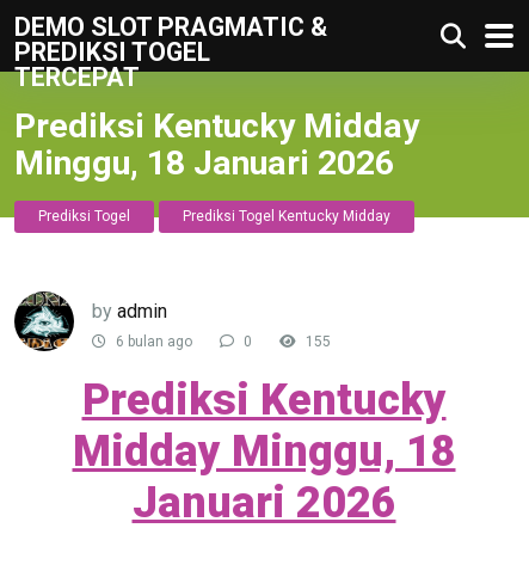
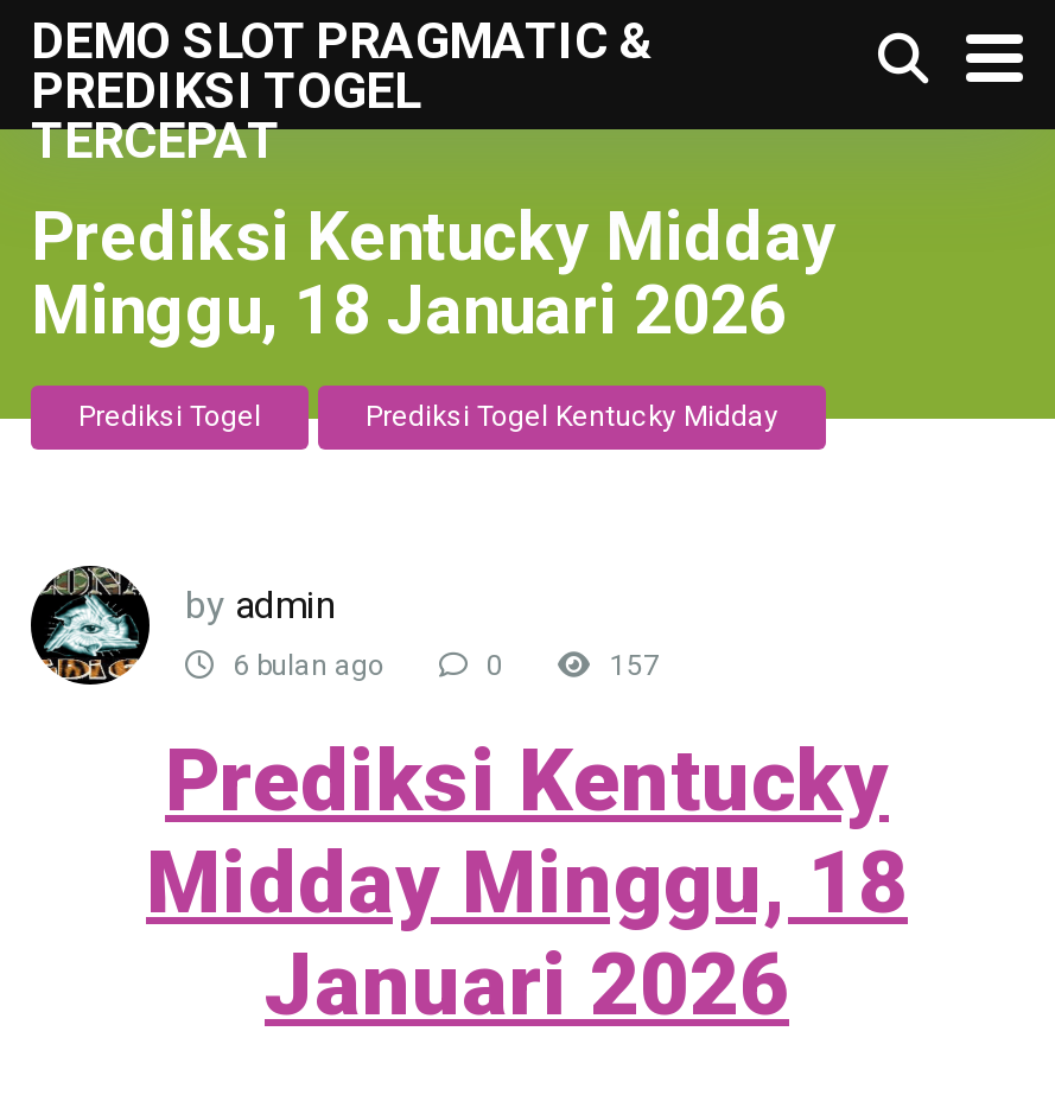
[302,334,331,350] 155 -> [603,649,660,683] 157

